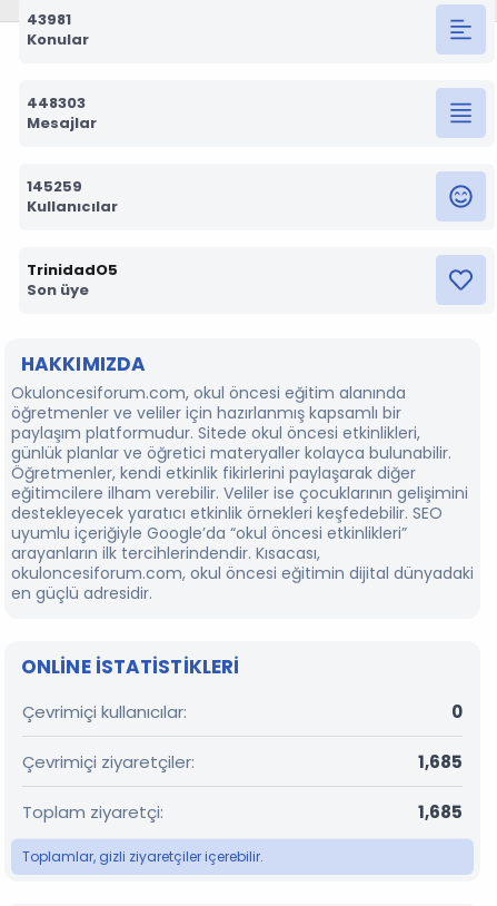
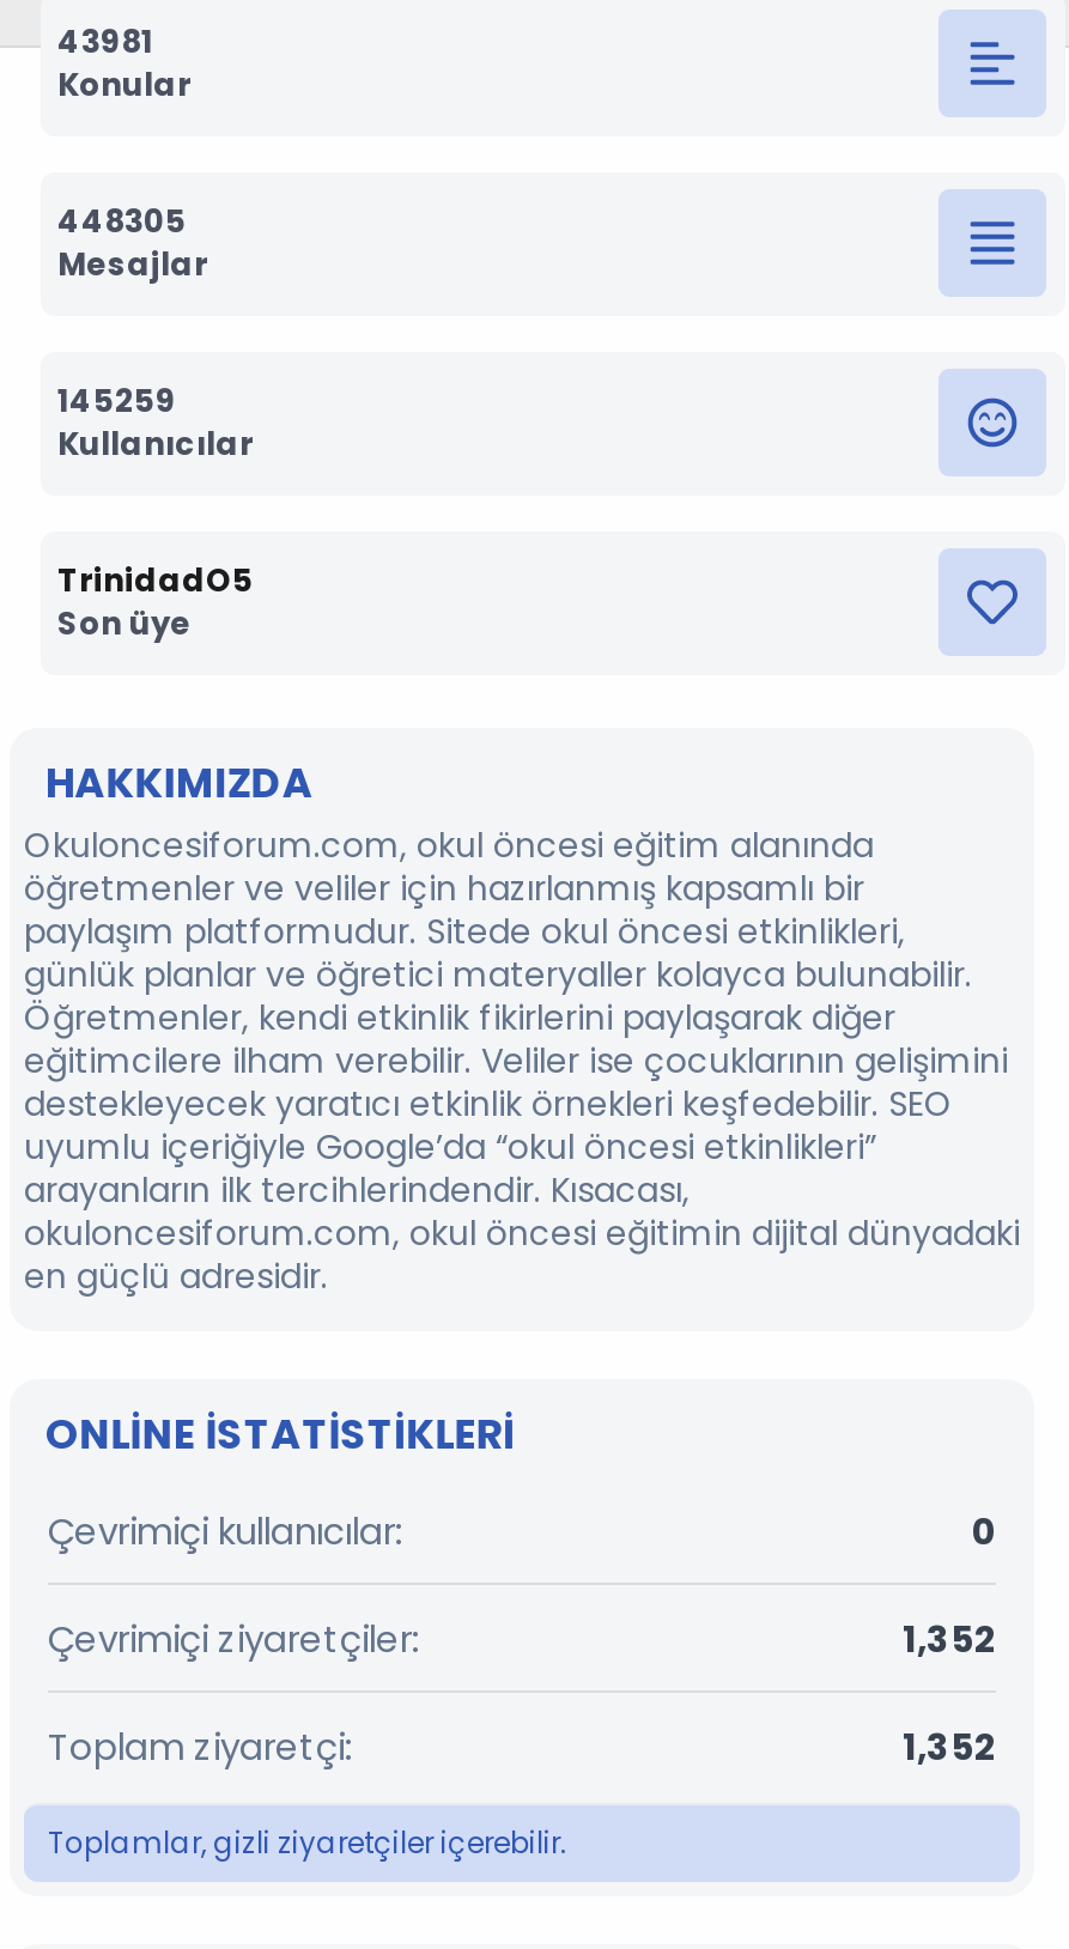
[27,92,86,113] 448303 -> [57,198,187,244] 448305
[418,750,463,774] 1,685 -> [903,1614,996,1665] 1,352
[418,800,463,824] 1,685 -> [903,1722,996,1772] 1,352

